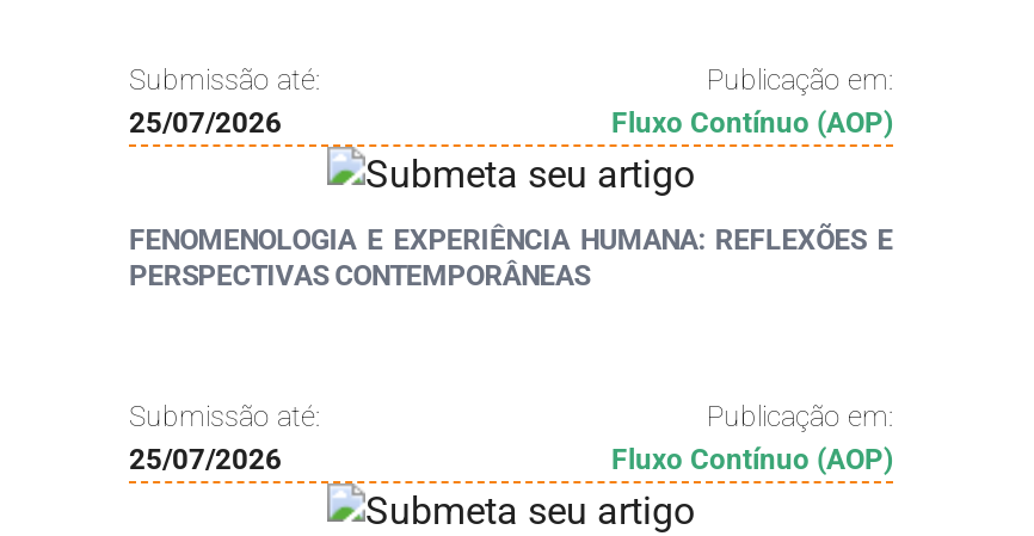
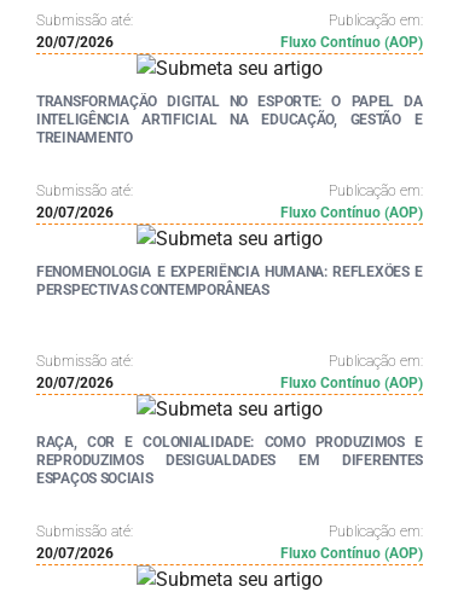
[129,106,282,140] 25/07/2026 -> [36,34,423,221] 20/07/2026 | Fluxo Contínuo (AOP) | TRANSFORMAÇÃO DIGITAL NO ESPORTE: O PAPEL DA | INTELIGÊNCIA ARTIFICIAL NA EDUCAÇÃO, GESTÃO E | TREINAMENTO | Submissão até: | Publicação em: | 20/07/2026
[129,443,282,476] 25/07/2026 -> [36,375,423,562] 20/07/2026 | Fluxo Contínuo (AOP) | RAÇA, COR E COLONIALIDADE: COMO PRODUZIMOS E | REPRODUZIMOS DESIGUALDADES EM DIFERENTES | ESPAÇOS SOCIAIS | Submissão até: | Publicação em: | 20/07/2026

